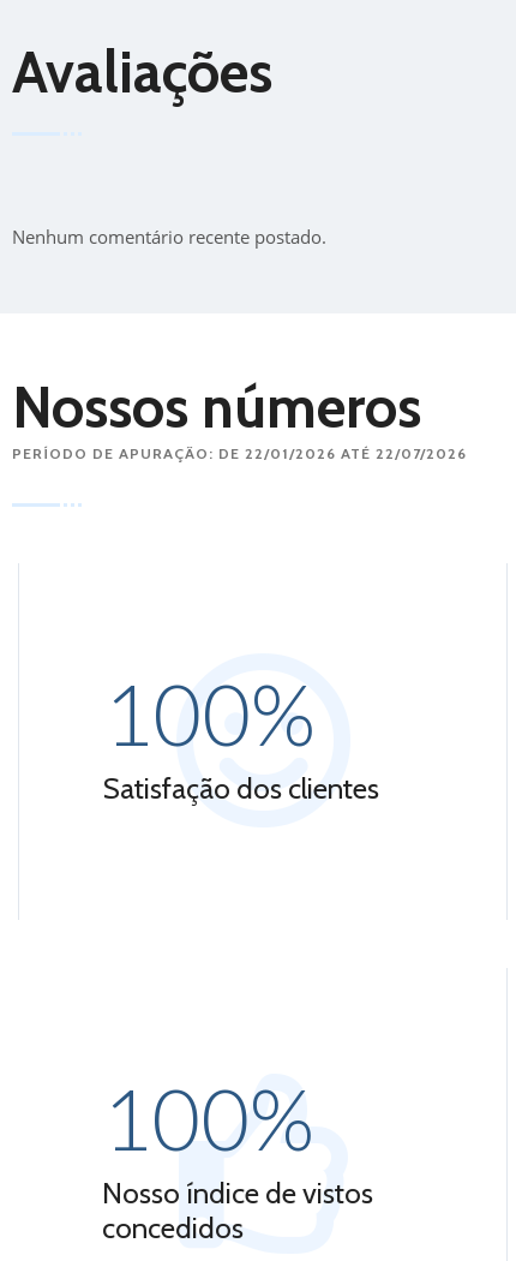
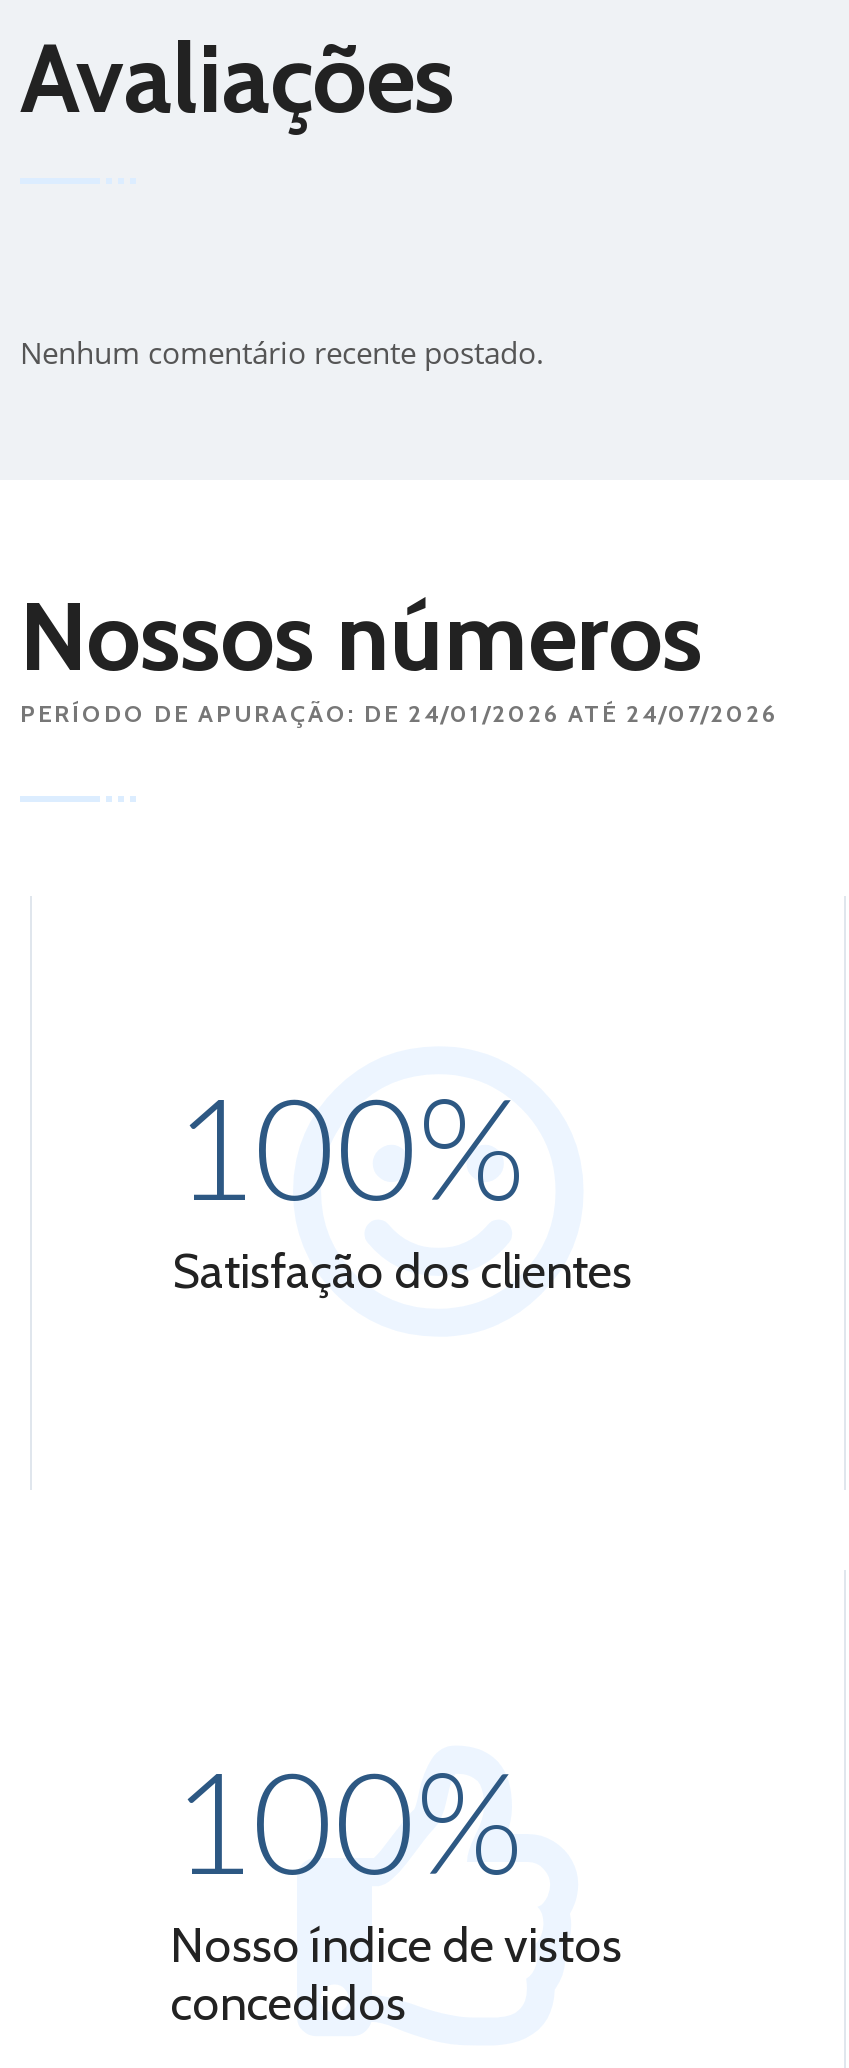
[12,444,467,462] PERÍODO DE APURAÇÃO: DE 22/01/2026 ATÉ 22/07/2026 -> [20,697,778,727] PERÍODO DE APURAÇÃO: DE 24/01/2026 ATÉ 24/07/2026

